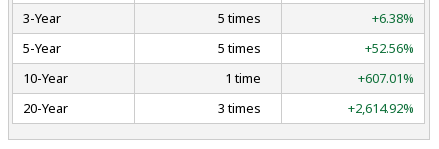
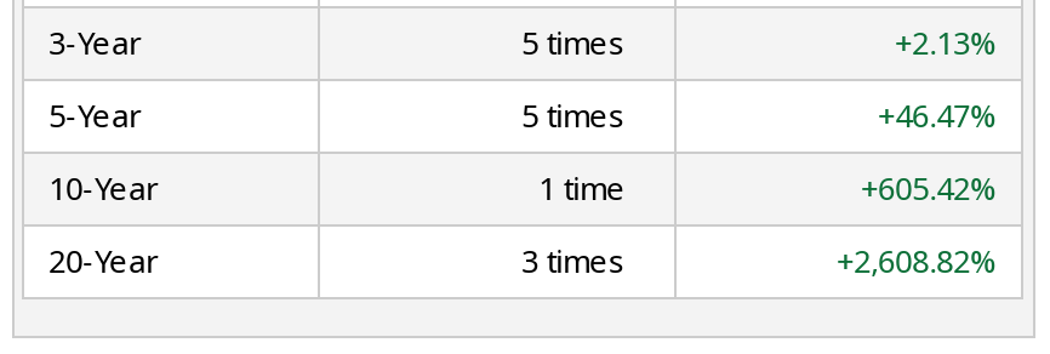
[372,9,414,27] +6.38% -> [895,21,997,65] +2.13%
[365,39,414,57] +52.56% -> [878,94,997,137] +46.47%
[358,69,414,87] +607.01% -> [861,167,997,210] +605.42%
[348,99,414,117] +2,614.92% -> [837,239,997,283] +2,608.82%

